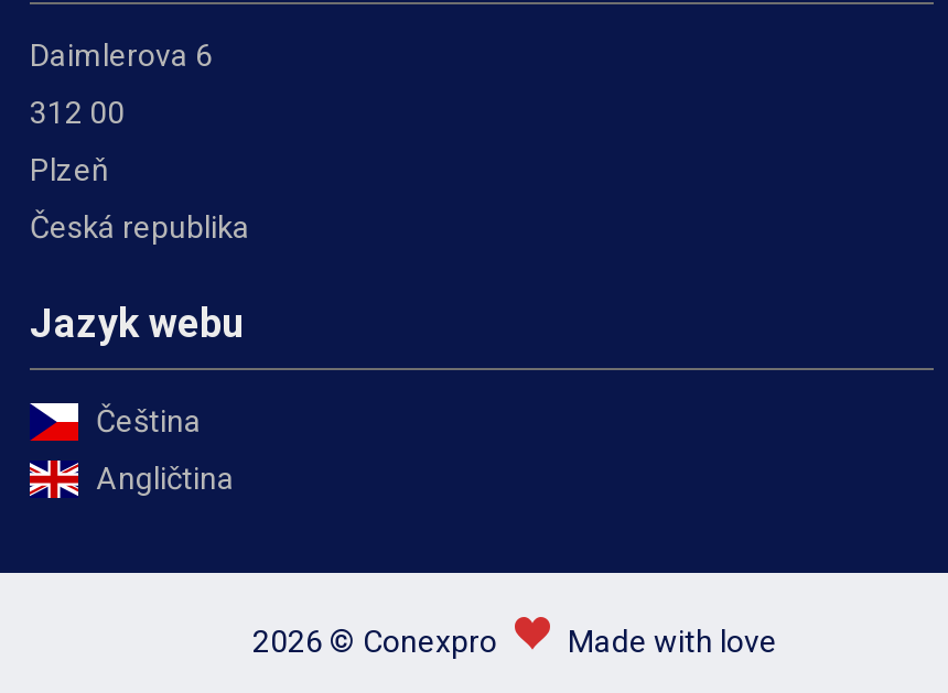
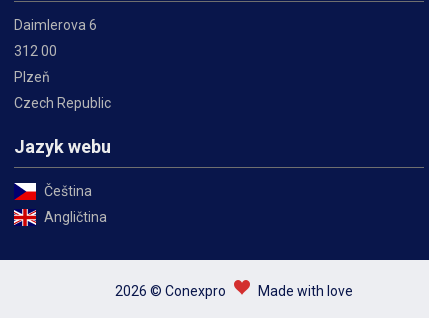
[30,209,250,245] Česká republika -> [14,95,111,111] Czech Republic

